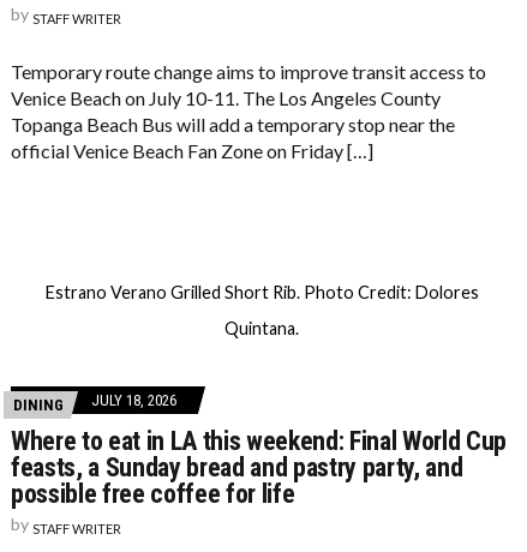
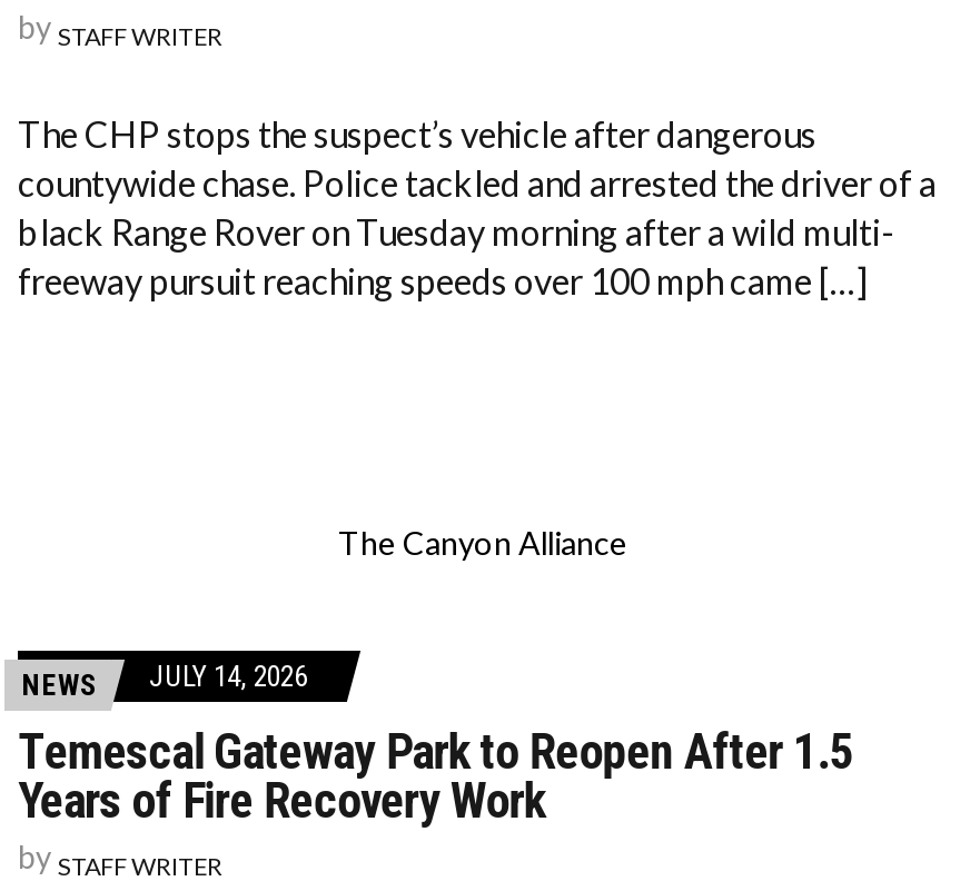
[11,60,486,162] Temporary route change aims to improve transit access to | Venice Beach on July 10-11. The Los Angeles County | Topanga Beach Bus will add a temporary stop near the | official Venice Beach Fan Zone on Friday […] -> [18,111,937,300] The CHP stops the suspect’s vehicle after dangerous | countywide chase. Police tackled and arrested the driver of a | black Range Rover on Tuesday morning after a wild multi- | freeway pursuit reaching speeds over 100 mph came […]
[45,282,478,338] Estrano Verano Grilled Short Rib. Photo Credit: Dolores | Quintana. -> [338,523,627,561] The Canyon Alliance
[11,391,507,509] DINING | JULY 18, 2026 | Where to eat in LA this weekend: Final World Cup | feasts, a Sunday bread and pastry party, and | possible free coffee for life -> [18,659,853,828] NEWS | JULY 14, 2026 | Temescal Gateway Park to Reopen After 1.5 | Years of Fire Recovery Work

